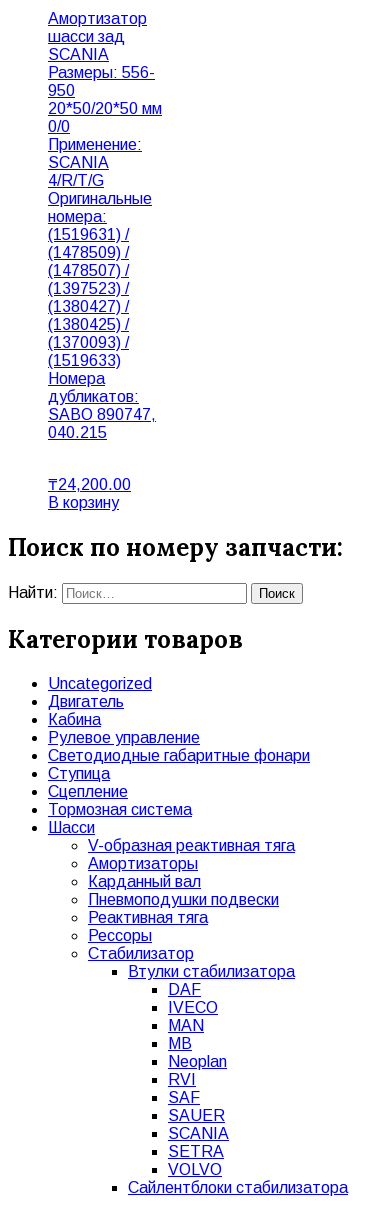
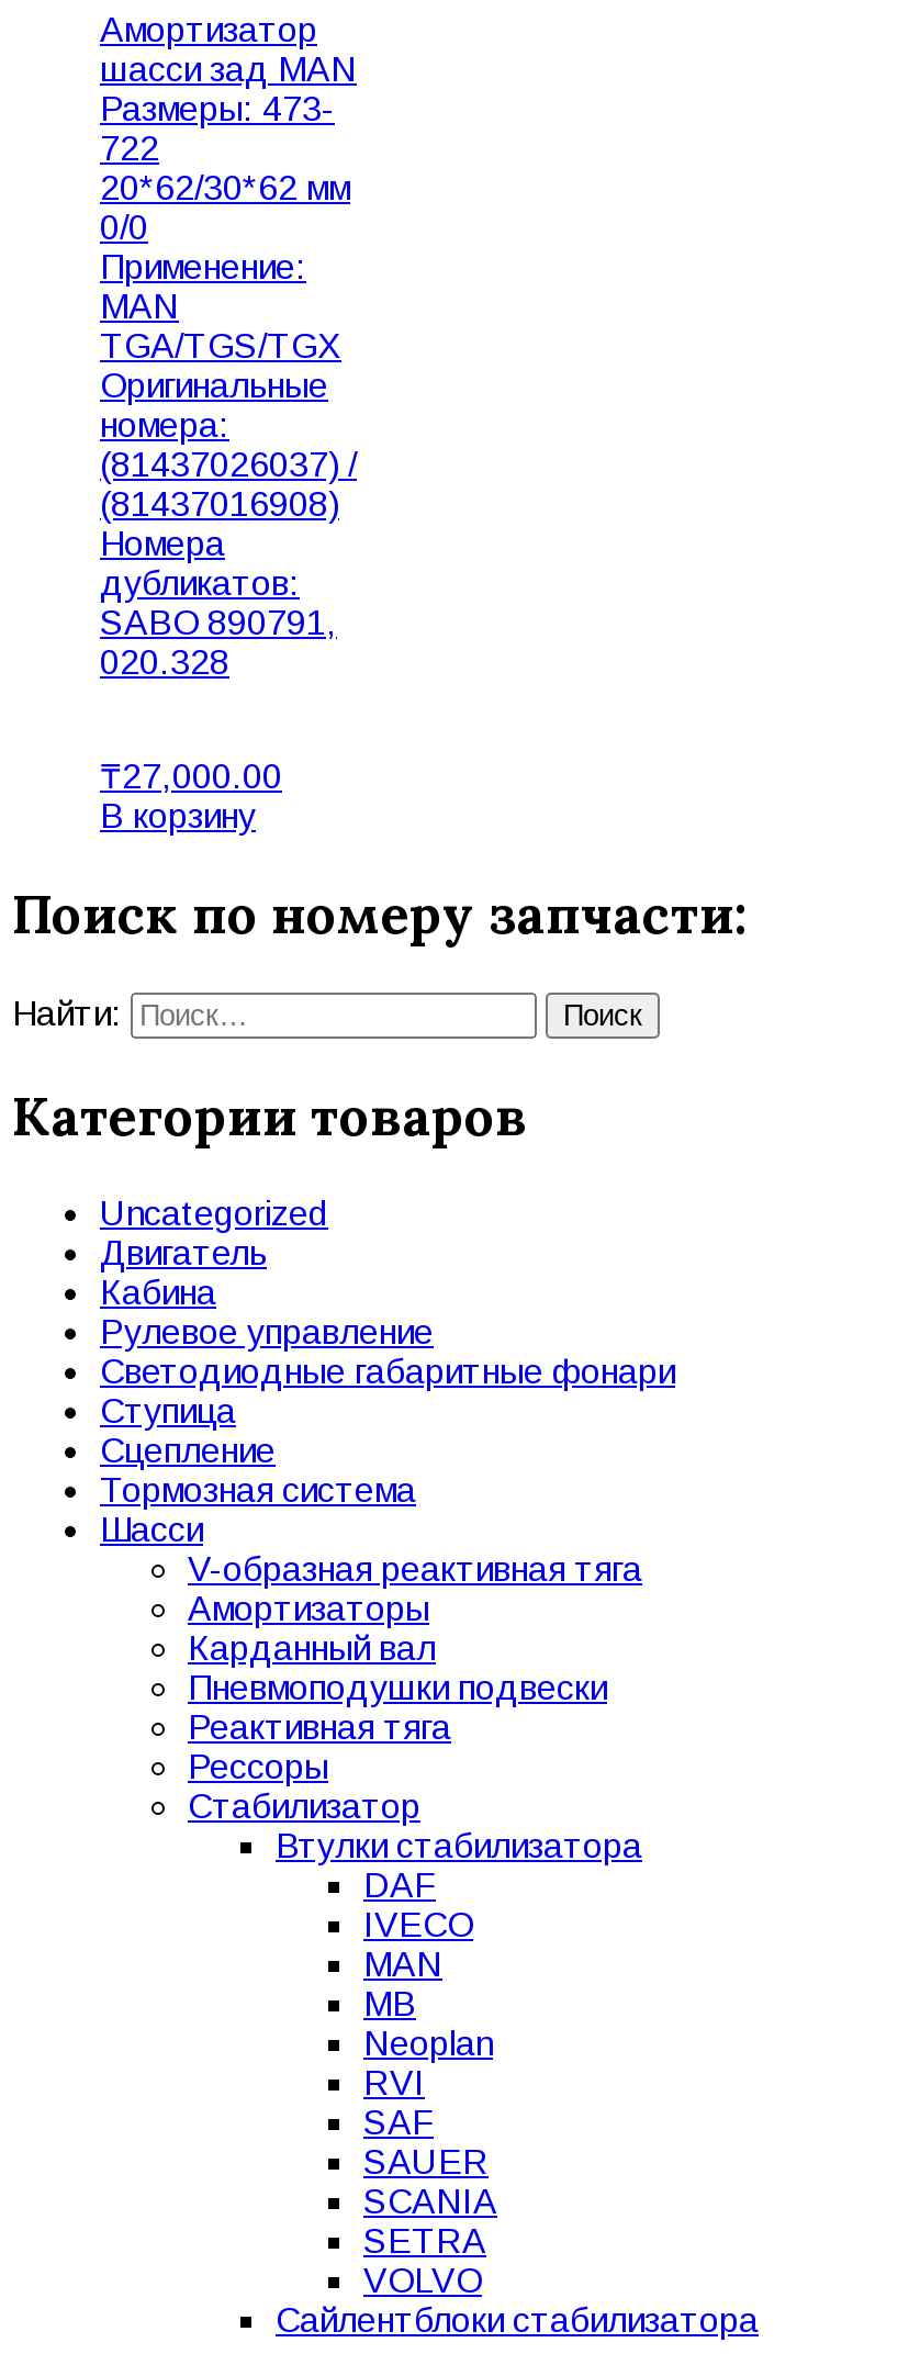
[48,28,162,117] шасси зад | SCANIA | Размеры: 556- | 950 | 20*50/20*50 мм -> [100,50,357,206] шасси зад MAN | Размеры: 473- | 722 | 20*62/30*62 мм
[48,154,109,189] SCANIA | 4/R/T/G -> [100,287,341,364] MAN | TGA/TGS/TGX
[48,226,129,369] (1519631) / | (1478509) / | (1478507) / | (1397523) / | (1380427) / | (1380425) / | (1370093) / | (1519633) -> [100,446,357,522] (81437026037) / | (81437016908)
[48,406,156,423] SABO 890747, -> [100,604,337,641] SABO 890791,
[48,424,107,441] 040.215 -> [100,643,229,681] 020.328
[48,476,131,493] ₸24,200.00 -> [100,757,282,795] ₸27,000.00

